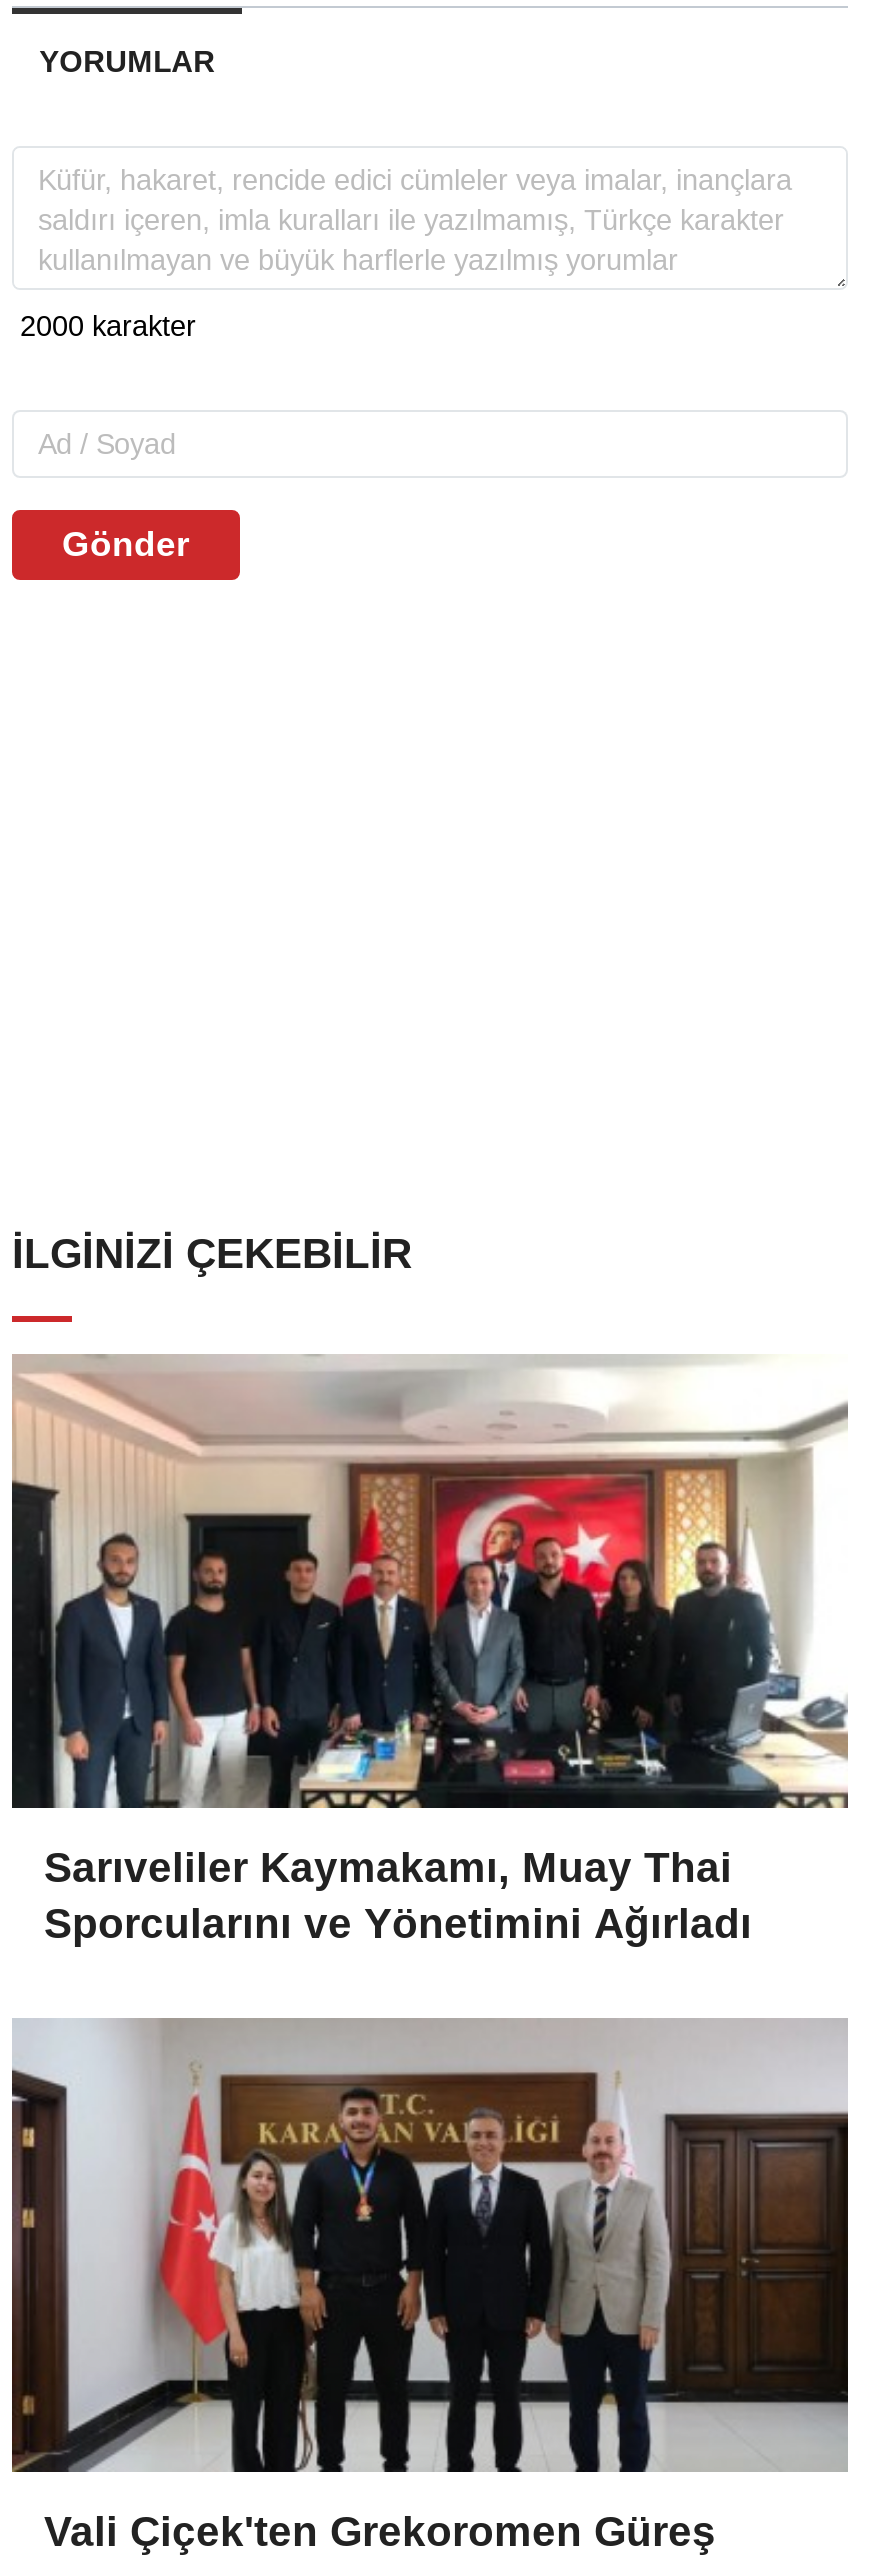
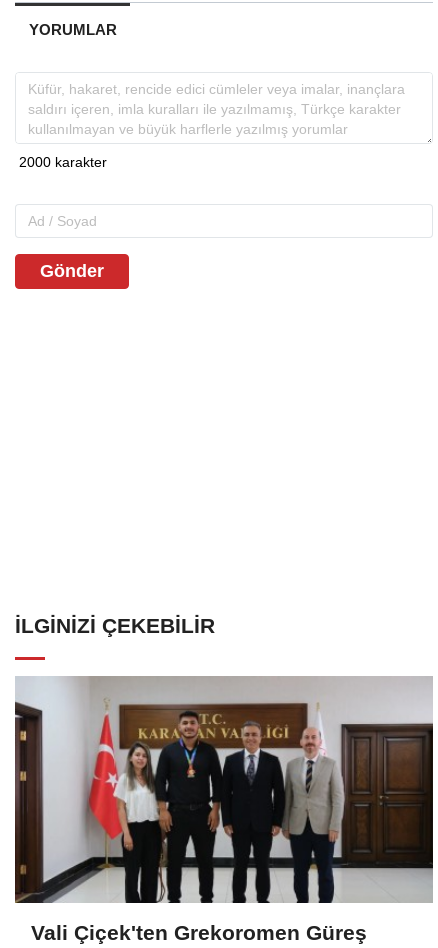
[12,1354,848,1945] [image] | Sarıveliler Kaymakamı, Muay Thai | Sporcularını ve Yönetimini Ağırladı -> none

